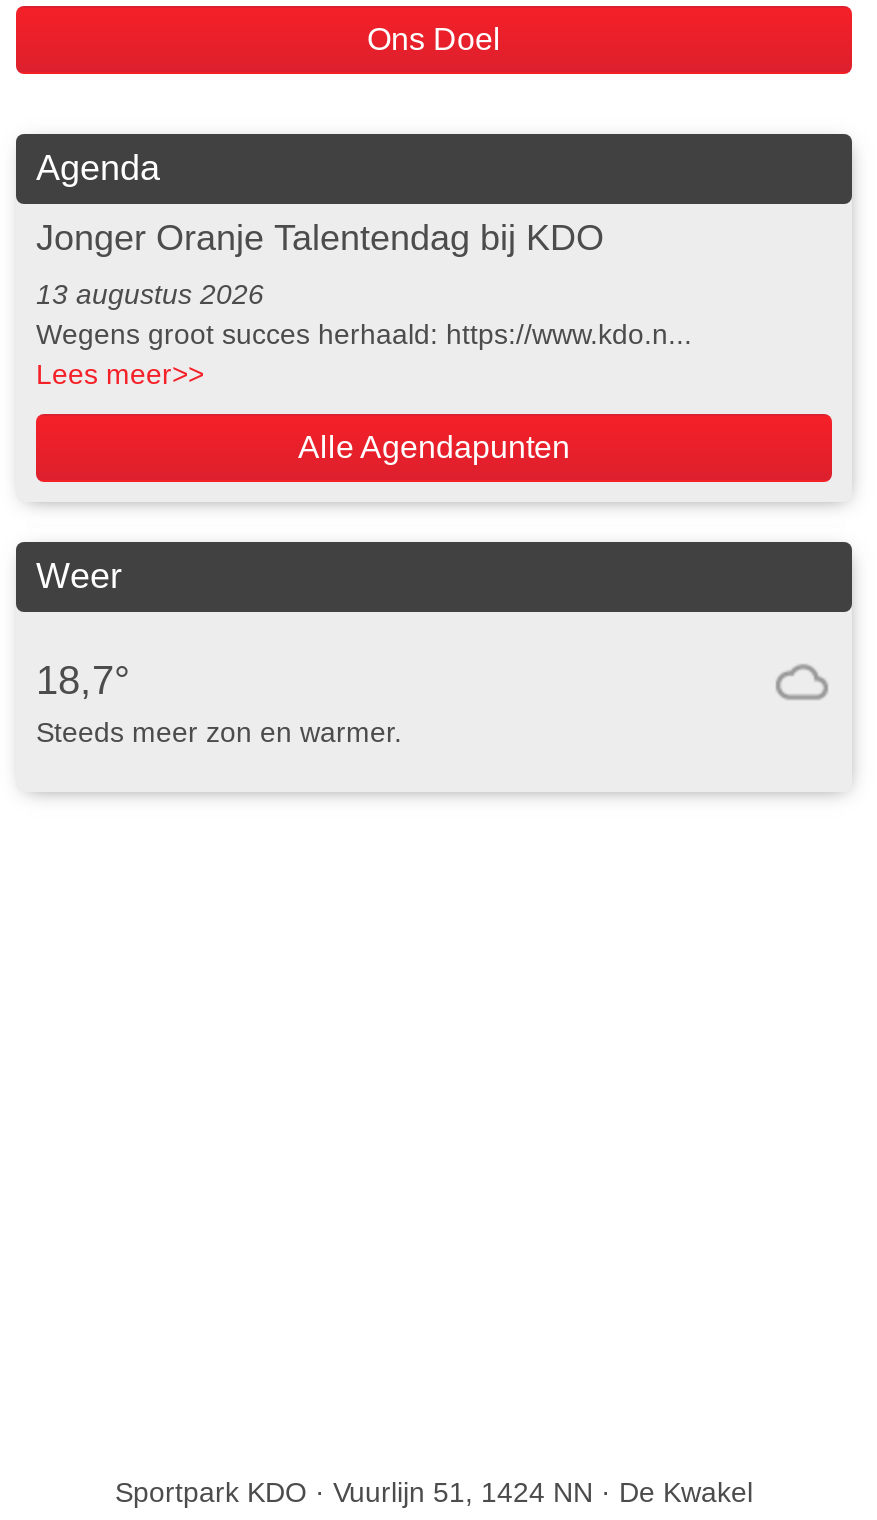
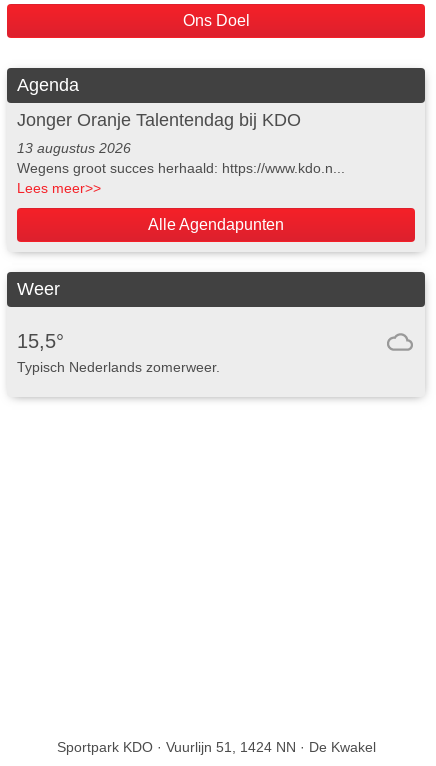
[36,659,394,749] 18,7° | Steeds meer zon en warmer -> [17,330,216,375] 15,5° | Typisch Nederlands zomerweer

